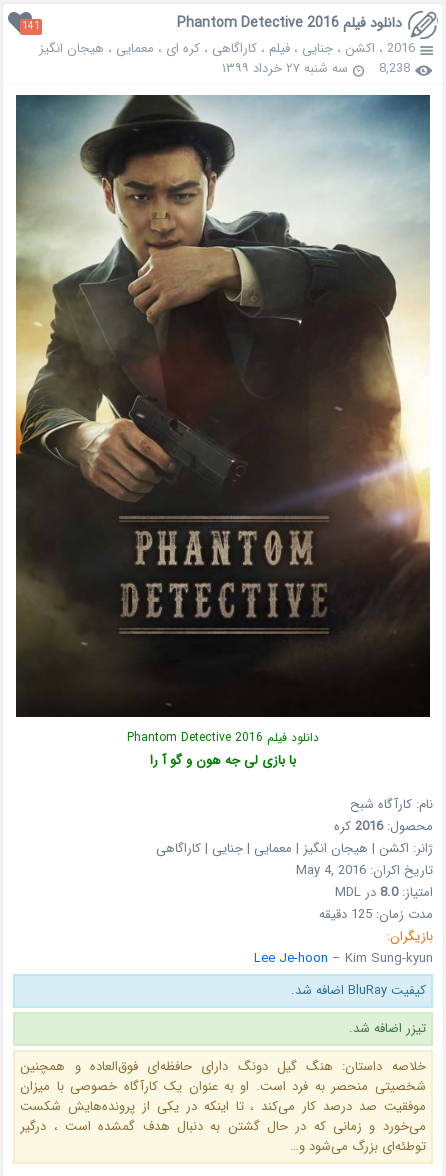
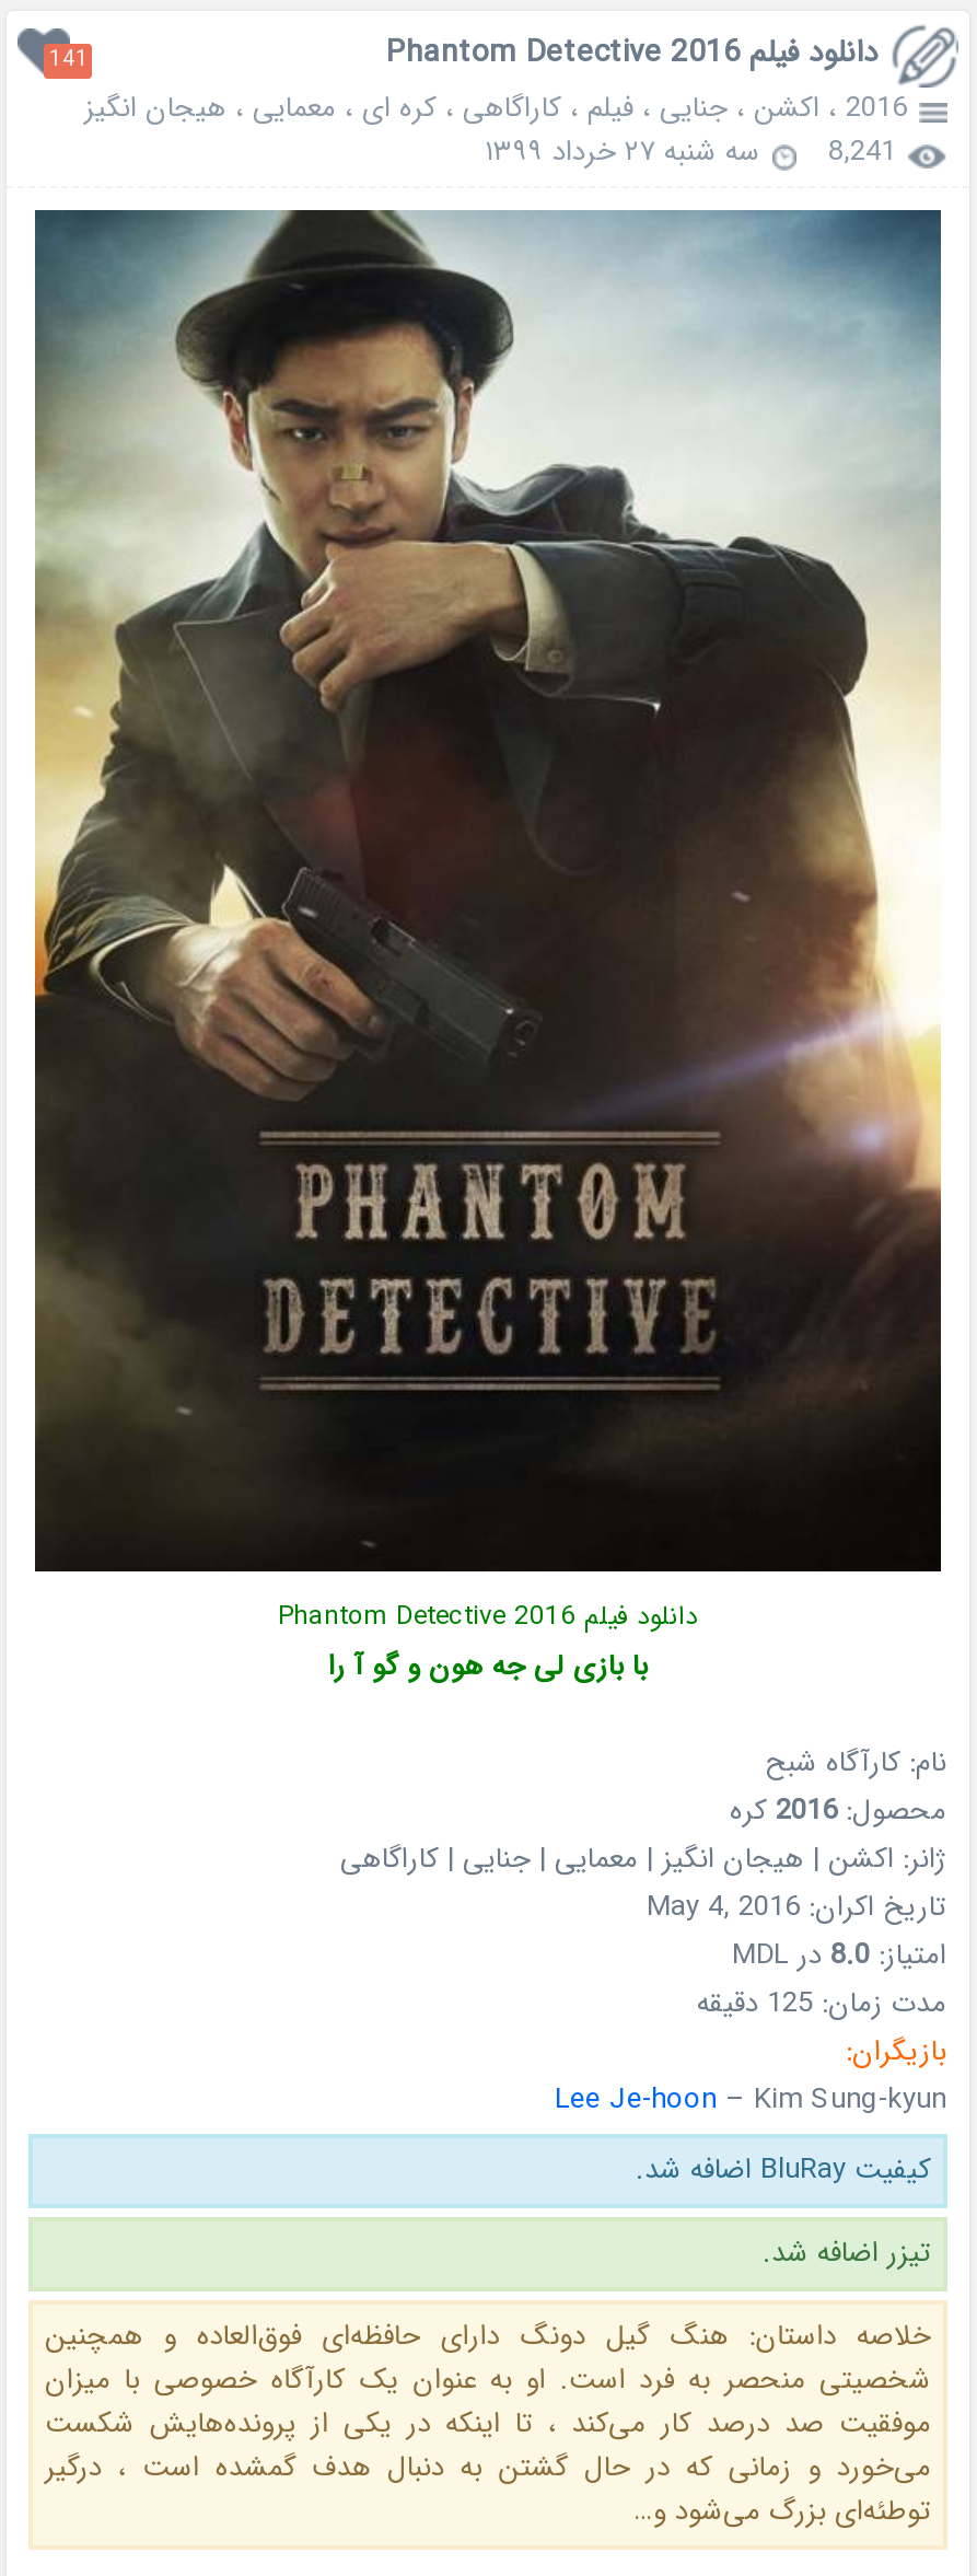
[378,58,409,79] 8,238 -> [828,129,896,175] 8,241

